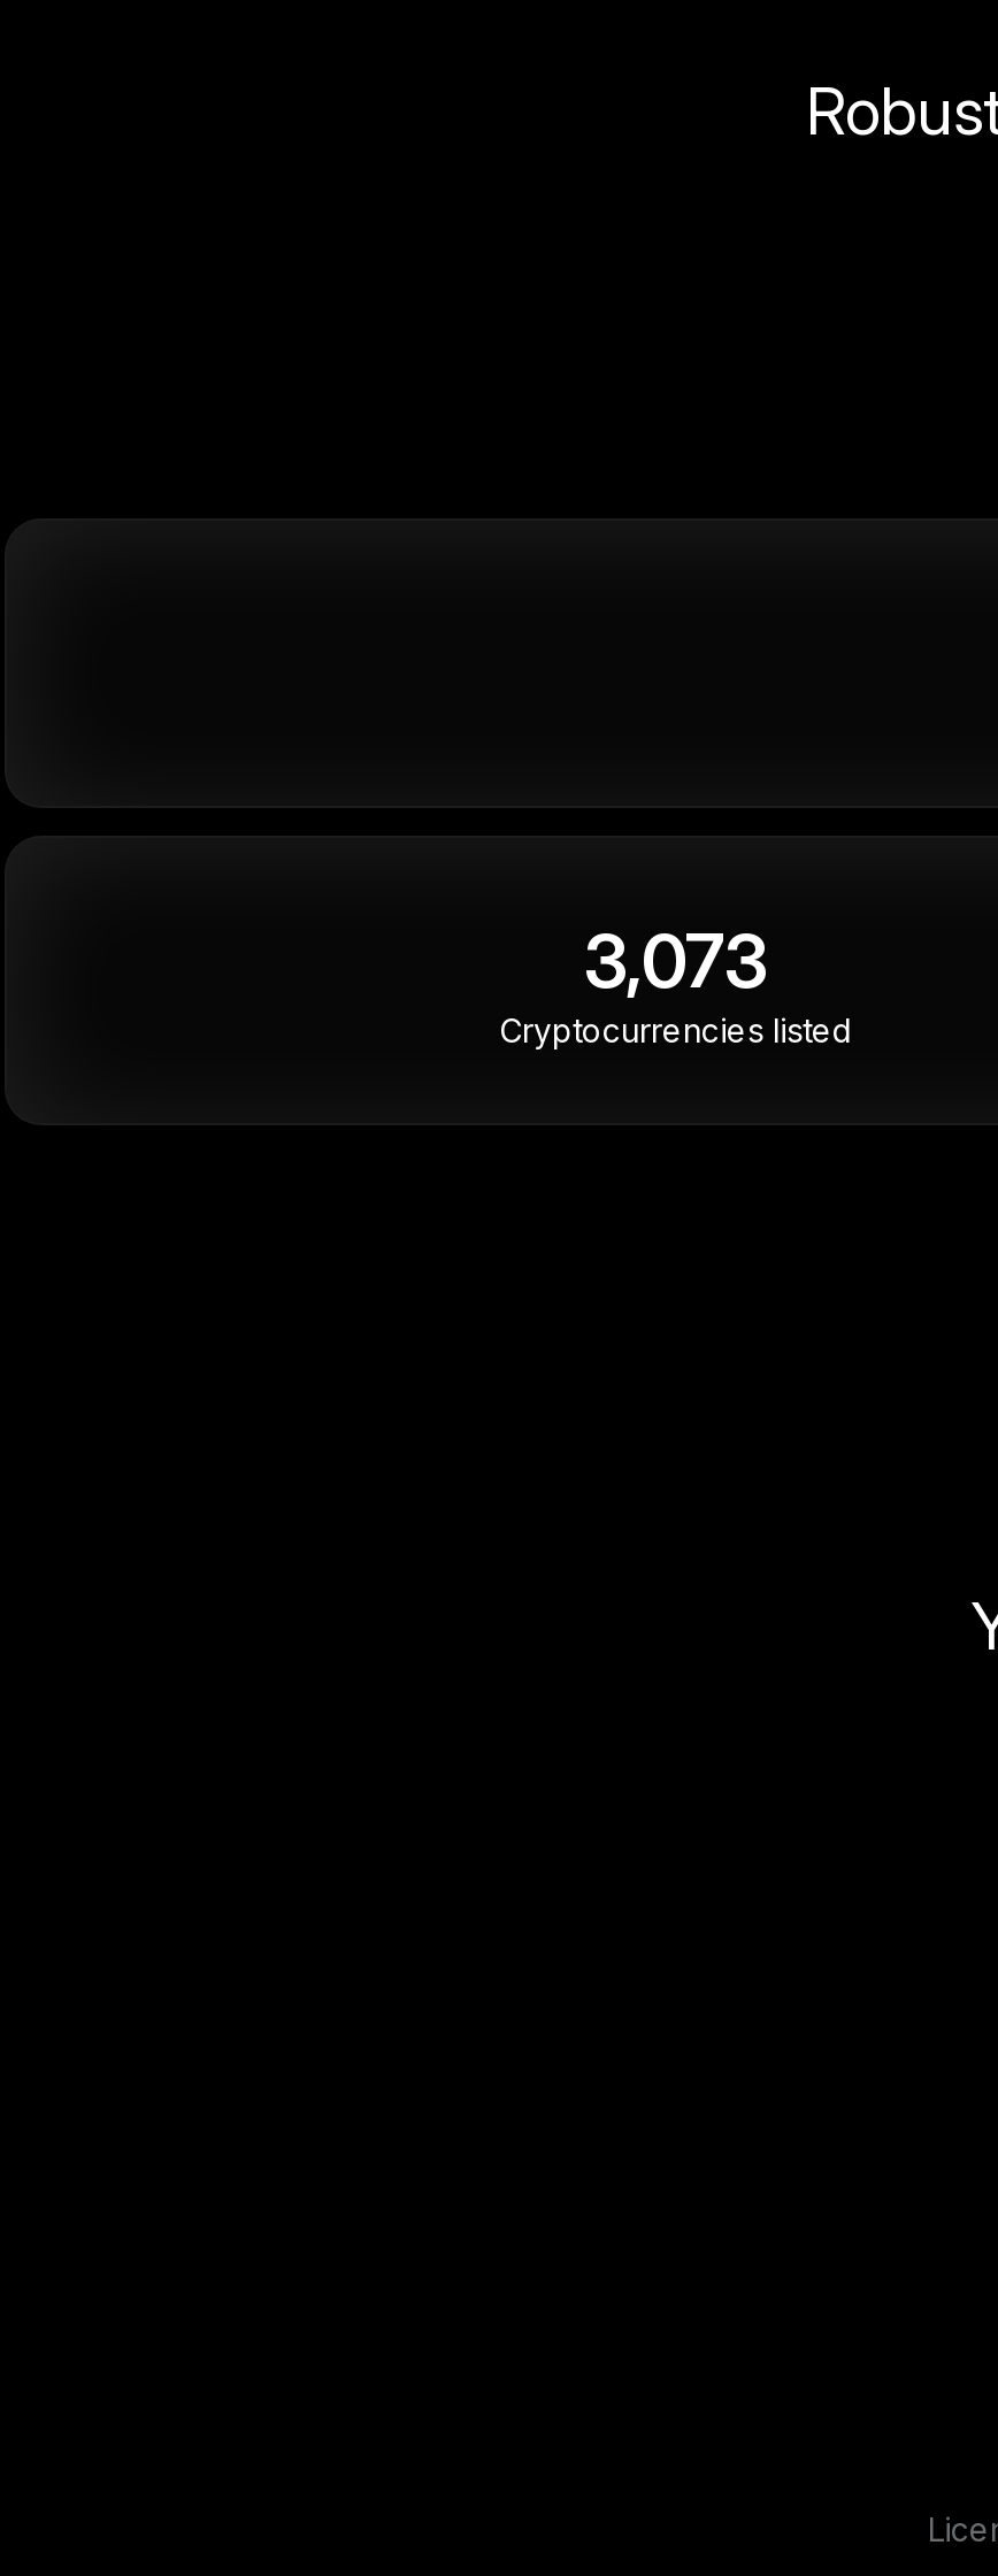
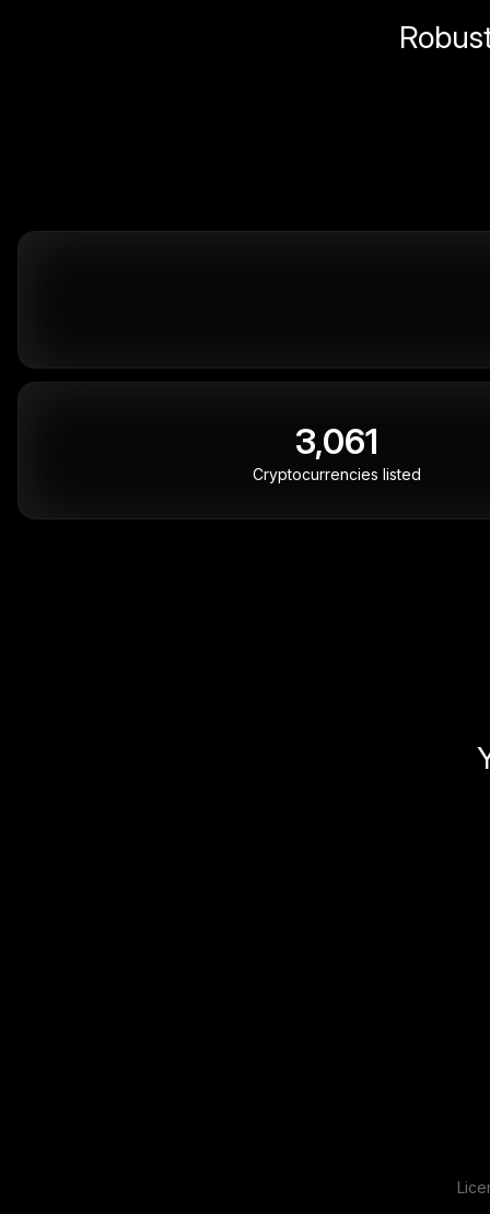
[584,917,768,1006] 3,073 -> [295,420,378,463] 3,061

